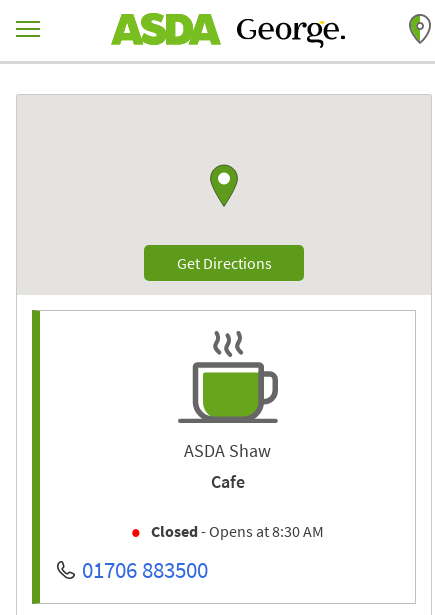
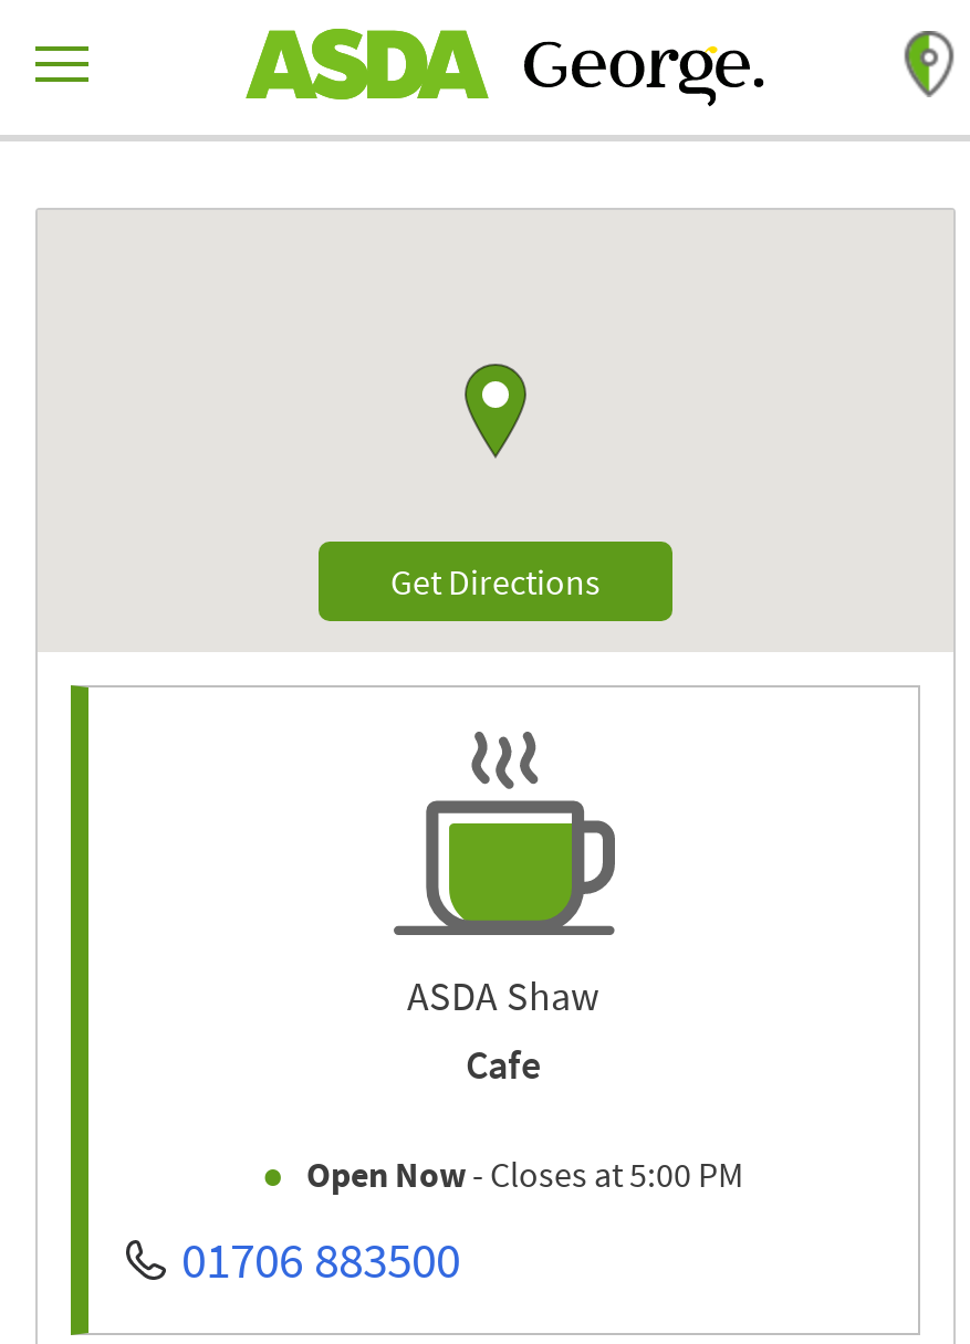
[151,521,324,541] Closed - Opens at 8:30 AM -> [306,1152,744,1196] Open Now - Closes at 5:00 PM

